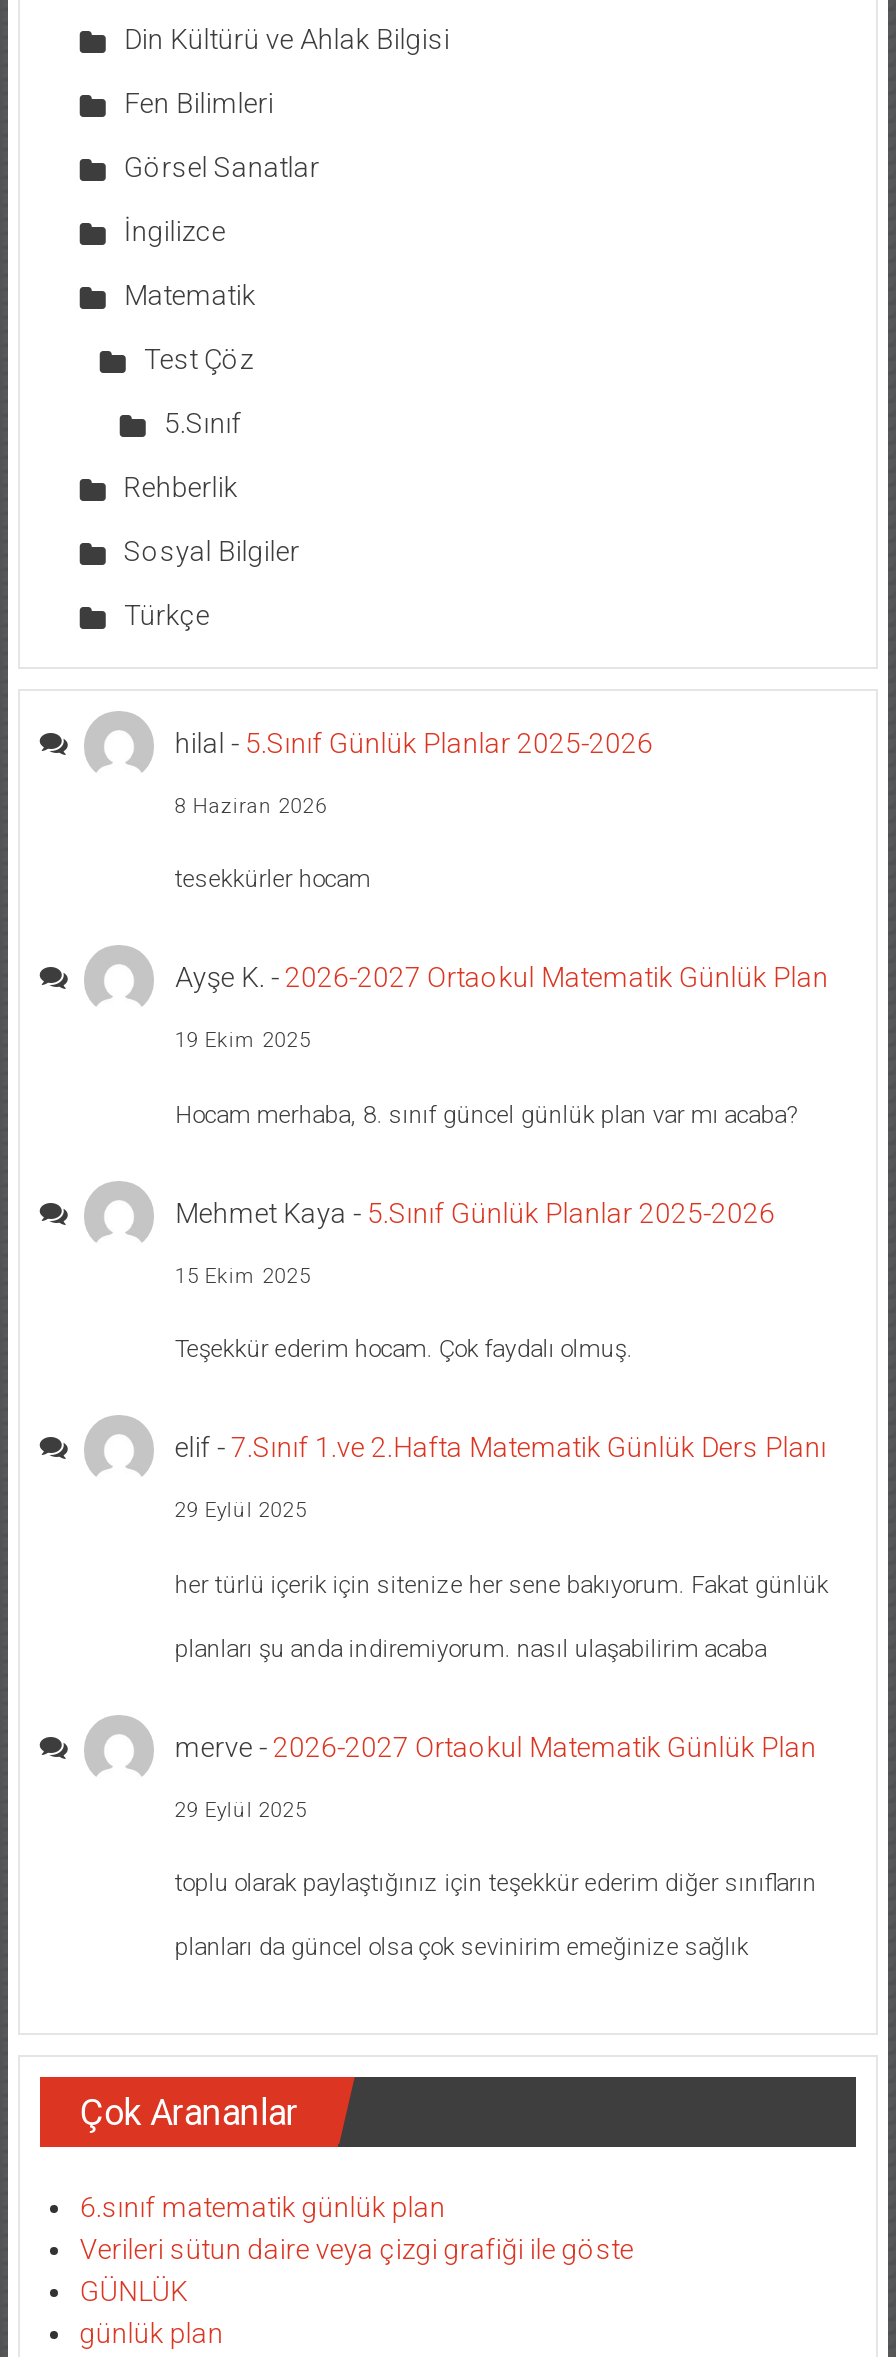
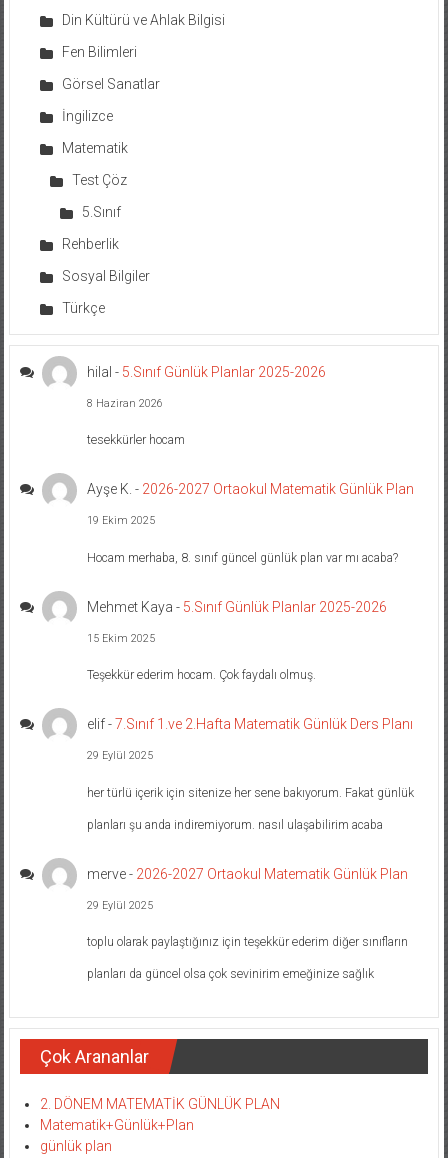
[80,2192,634,2308] 6.sınıf matematik günlük plan | Verileri sütun daire veya çizgi grafiği ile göste | GÜNLÜK -> [40,1096,280,1133] 2. DÖNEM MATEMATİK GÜNLÜK PLAN | Matematik+Günlük+Plan

